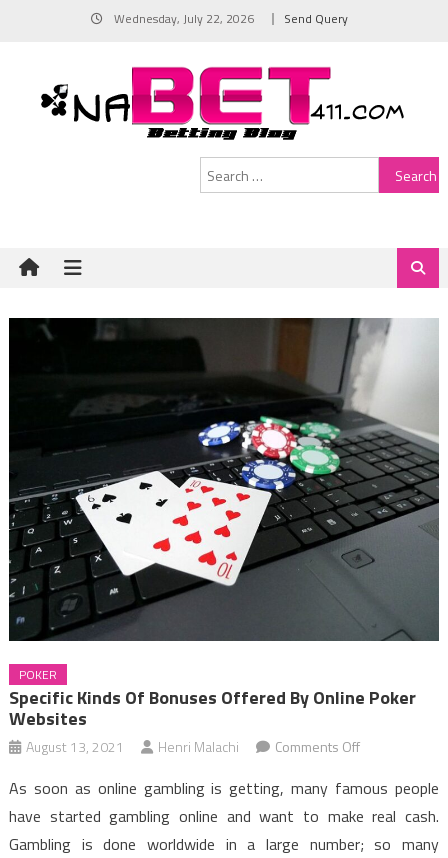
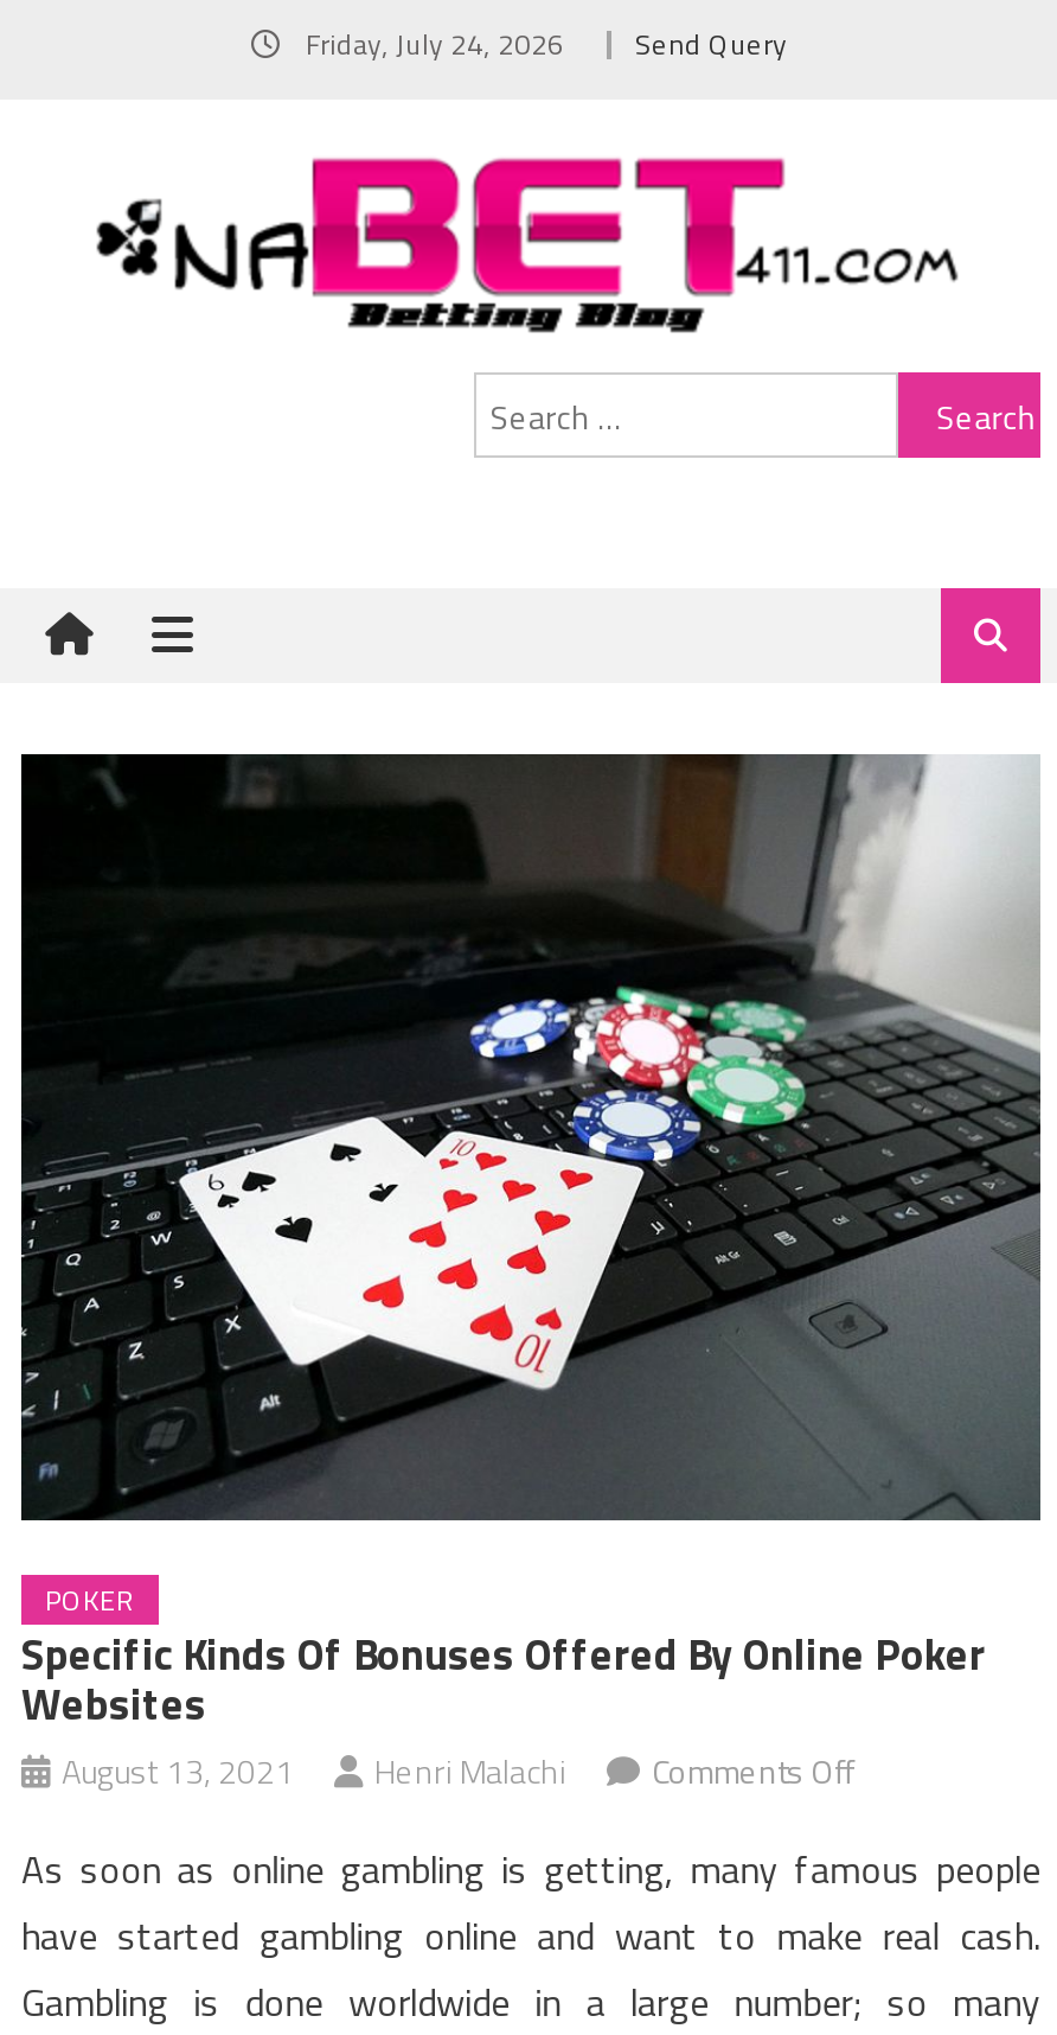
[110,9,253,28] Wednesday, July 22, 2026 -> [299,21,564,66] Friday, July 24, 2026

